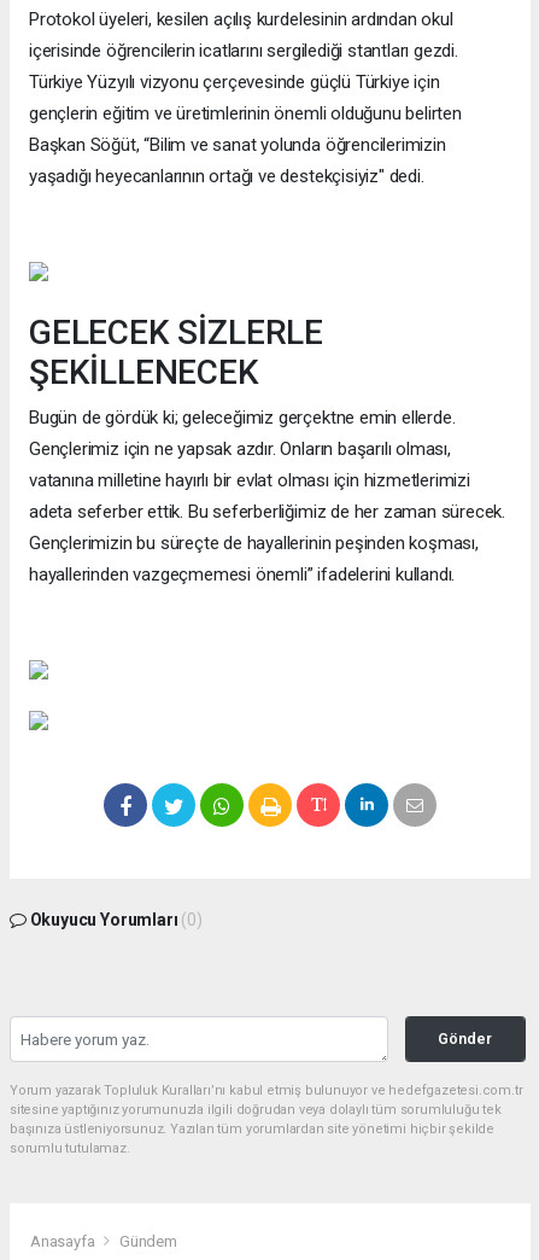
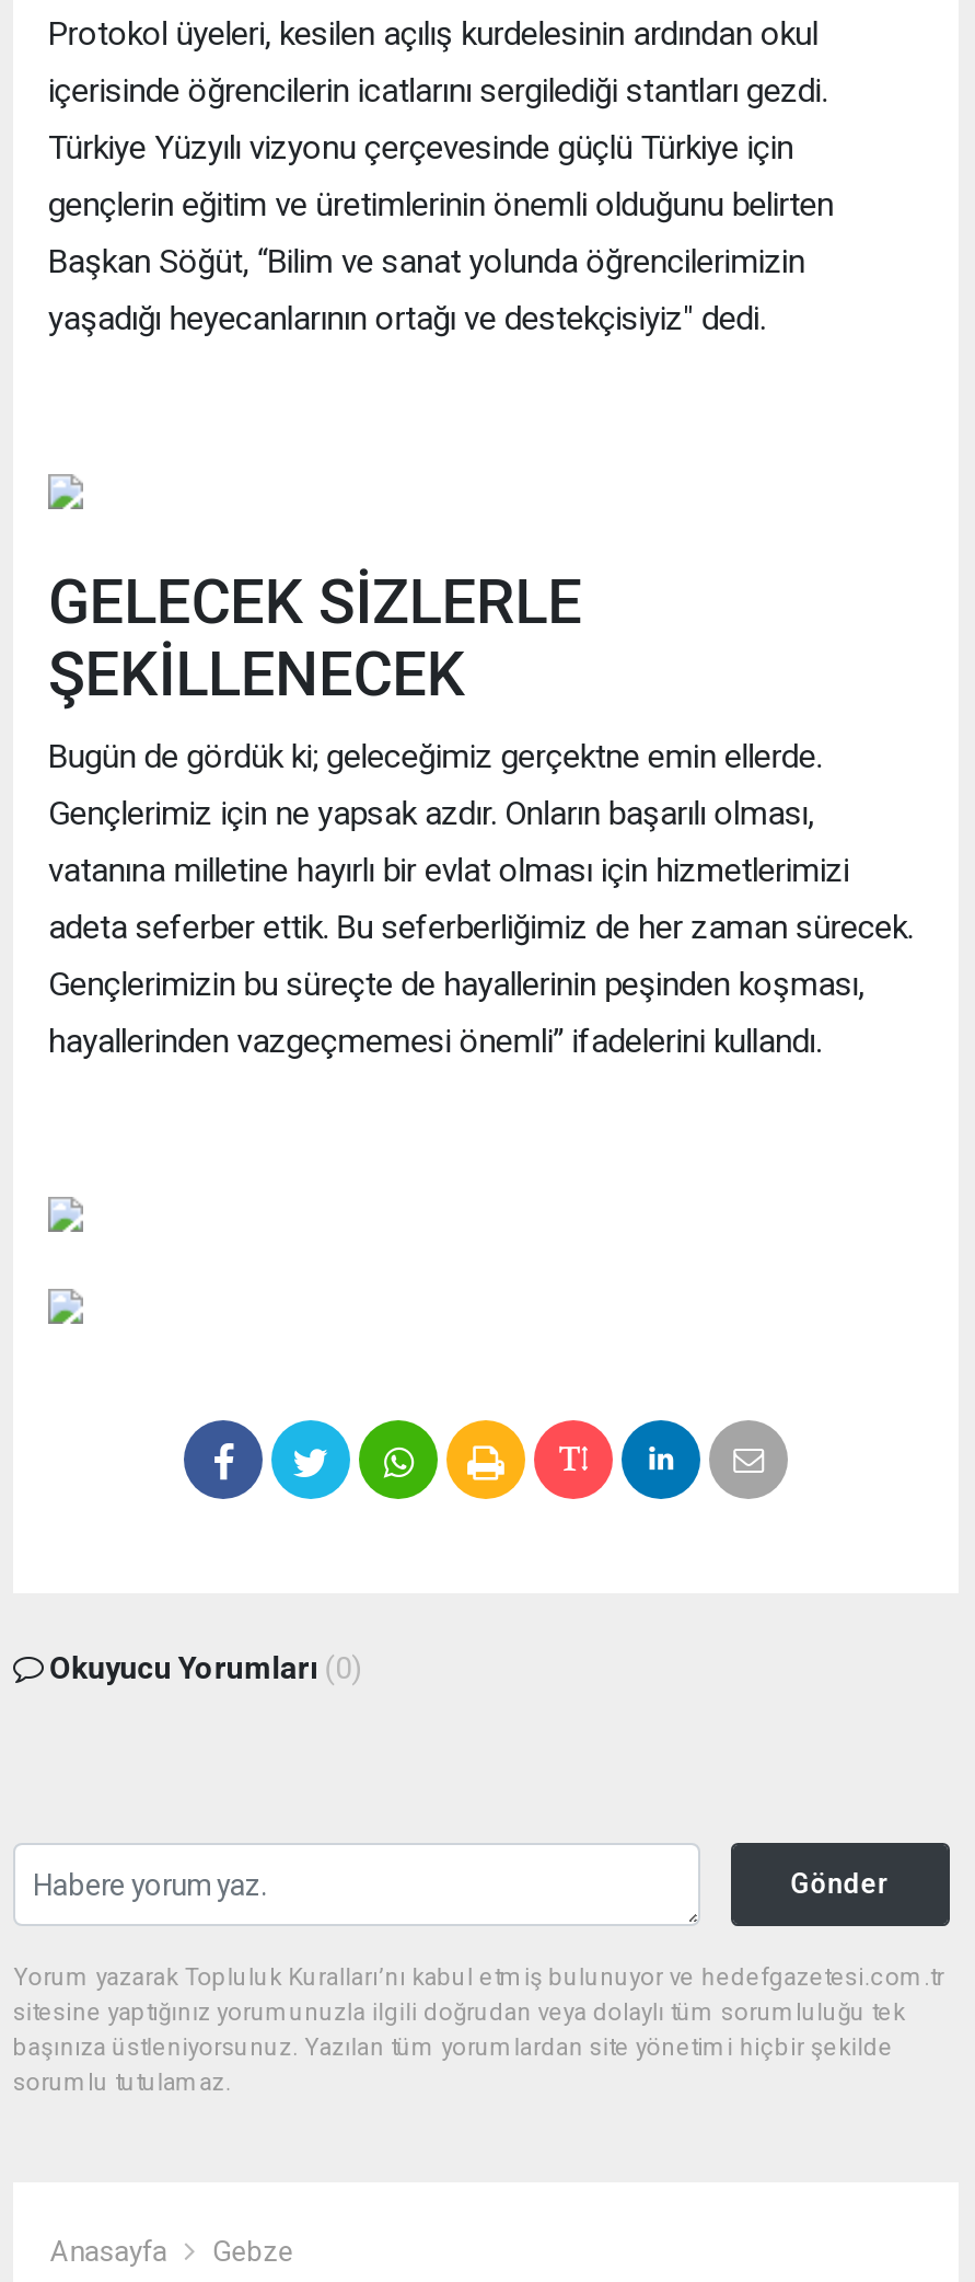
[119,1232,177,1250] Gündem -> [212,2234,293,2267] Gebze

